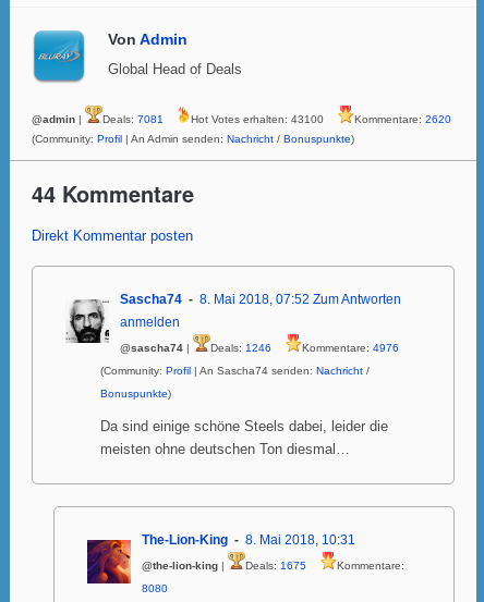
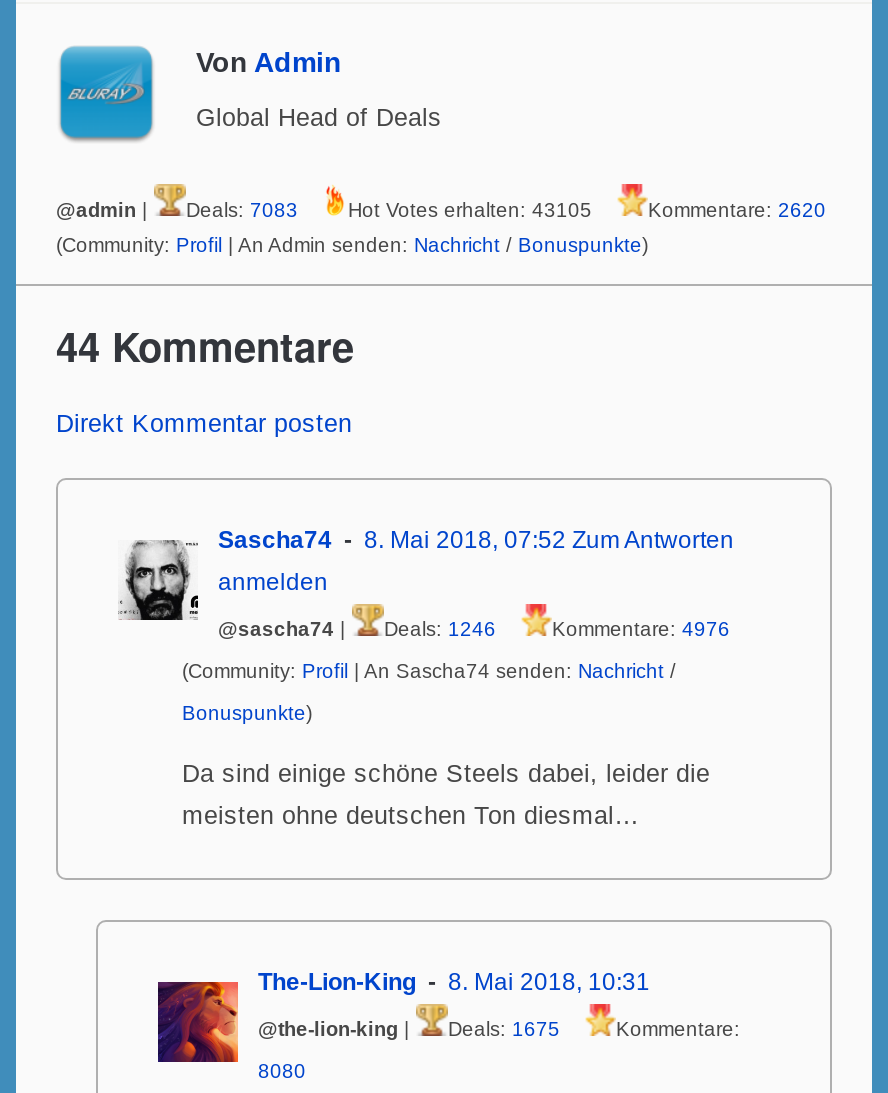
[102,114,164,126] Deals: 7081 -> [186,199,298,221] Deals: 7083
[191,114,337,126] Hot Votes erhalten: 43100 -> [348,199,616,221] Hot Votes erhalten: 43105

